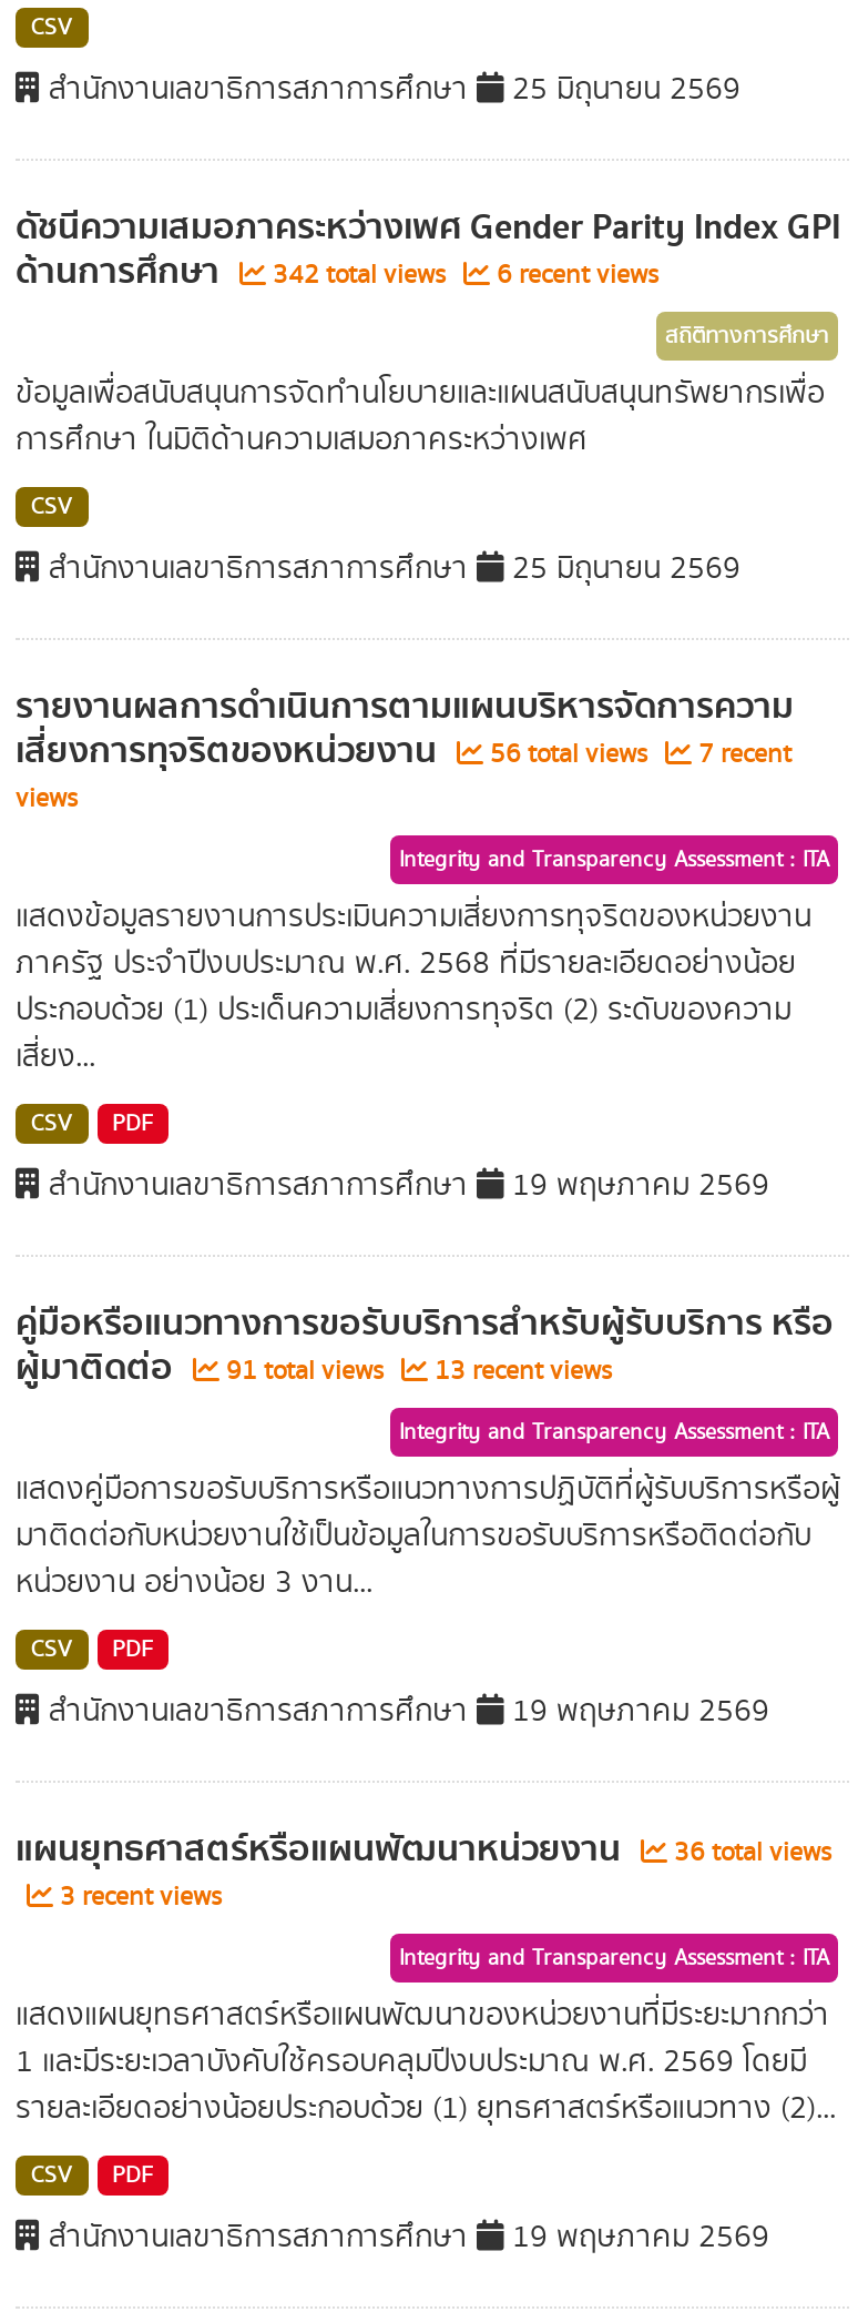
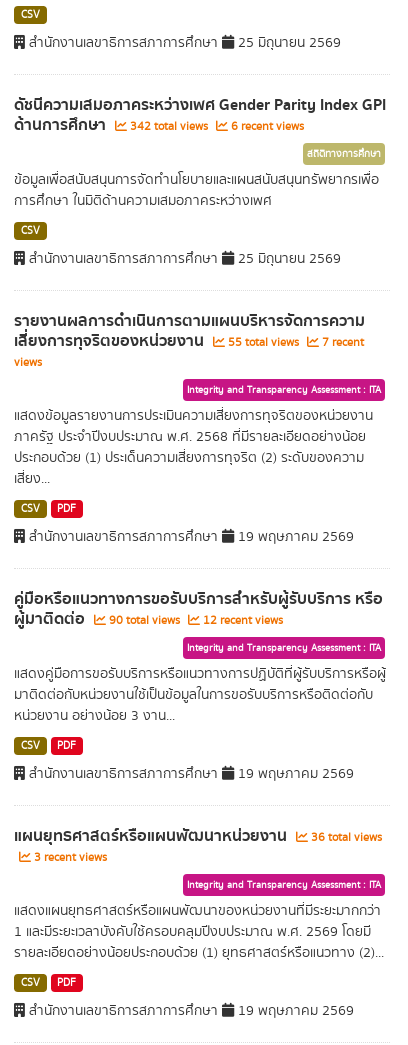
[16,722,791,780] เสี่ยงการทุจริตของหน่วยงาน 56 total views 7 recent -> [14,328,364,354] เสี่ยงการทุจริตของหน่วยงาน 55 total views 7 recent
[219,1352,390,1390] 91 total views -> [106,612,183,629] 90 total views
[428,1352,612,1390] 13 recent views -> [200,612,283,629] 12 recent views

